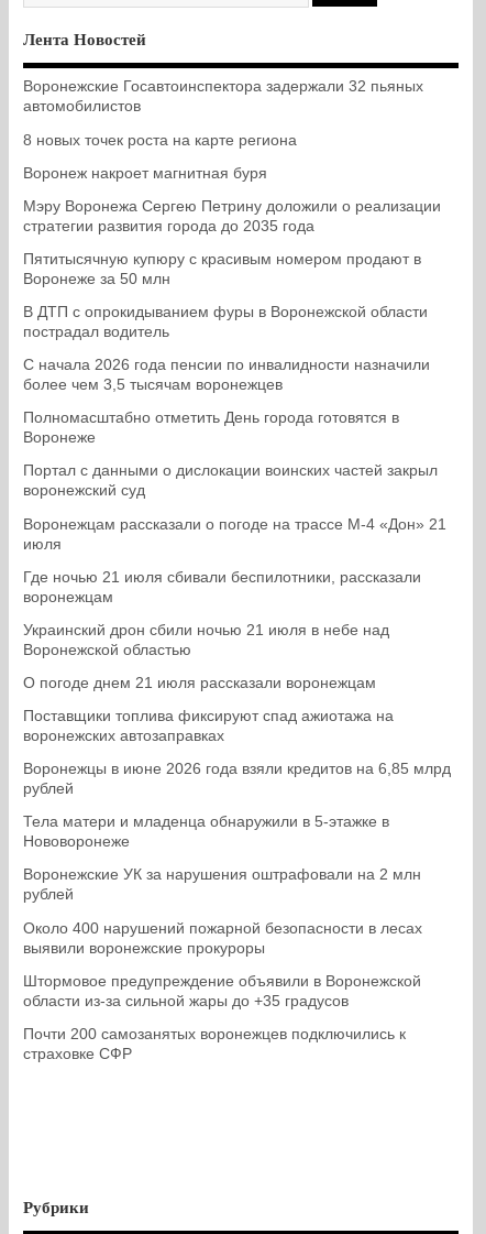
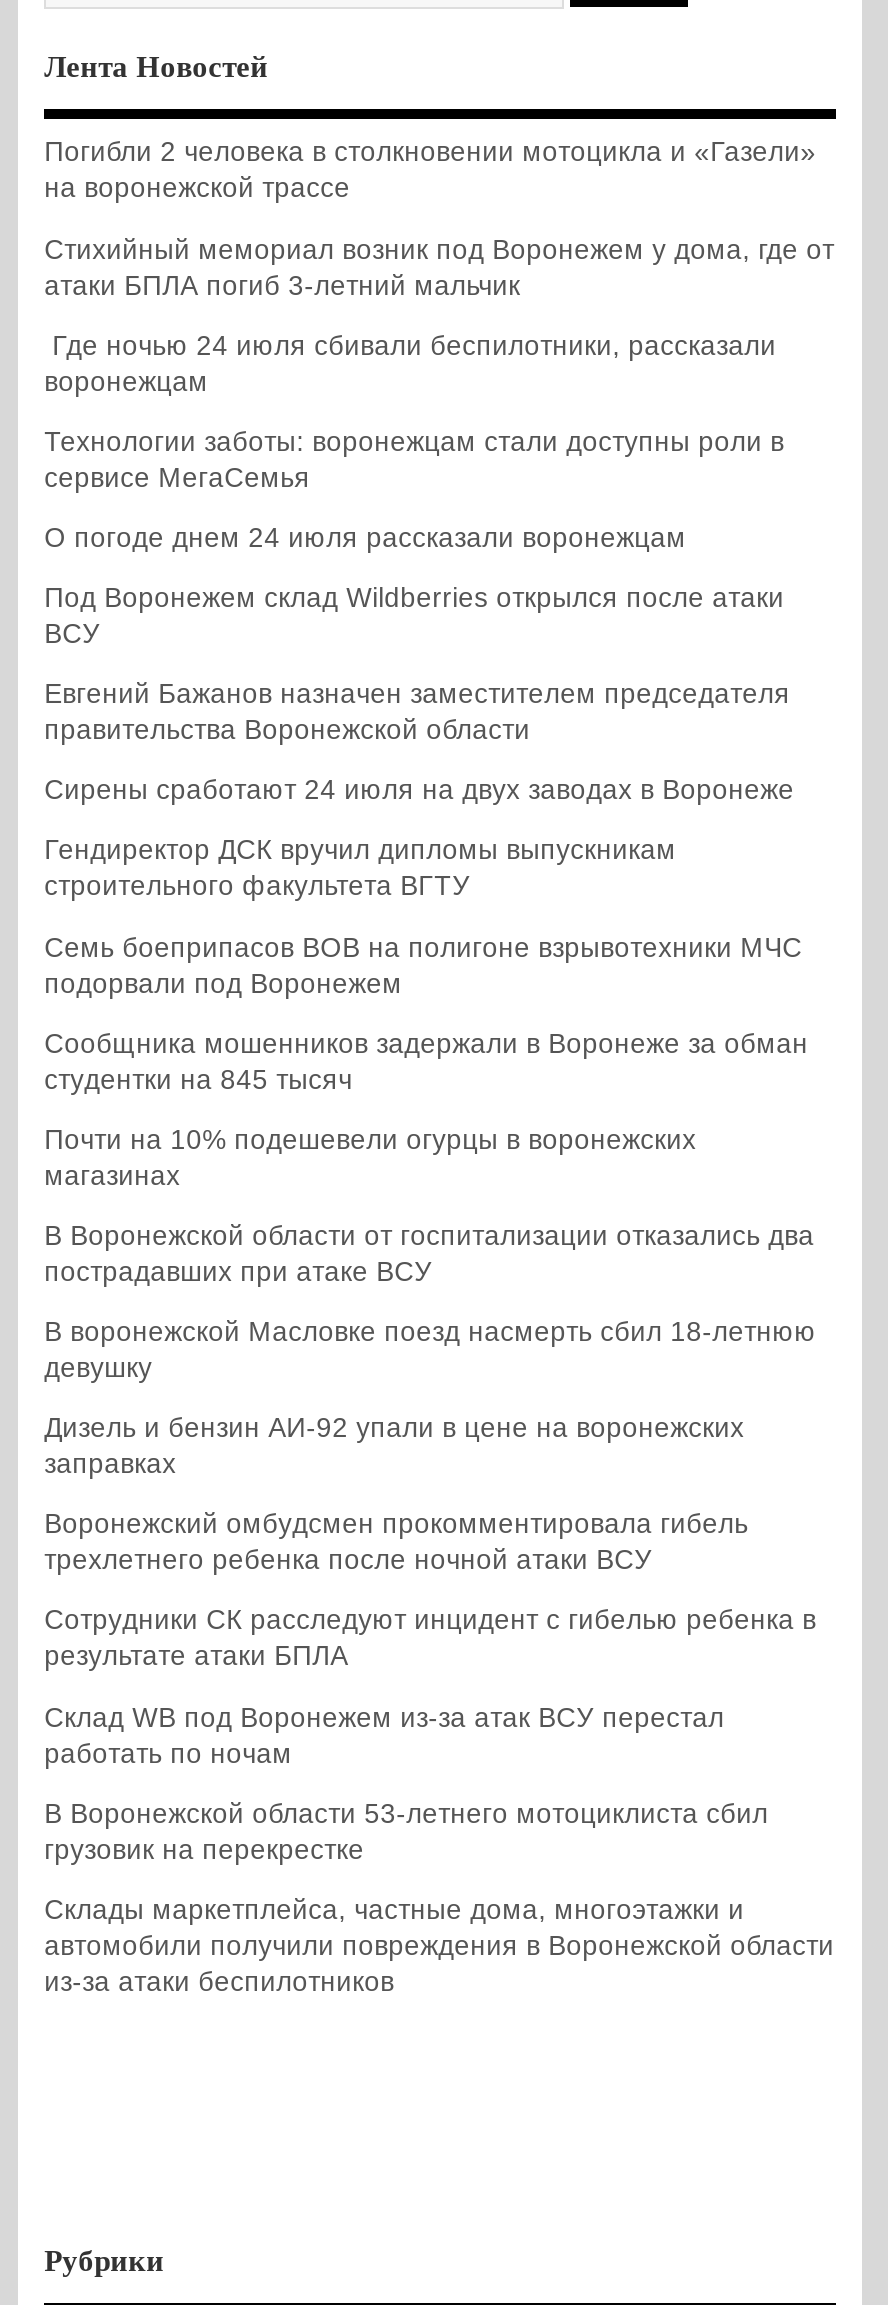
[23,79,447,585] Воронежские Госавтоинспектора задержали 32 пьяных | автомобилистов | 8 новых точек роста на карте региона | Воронеж накроет магнитная буря | Мэру Воронежа Сергею Петрину доложили о реализации | стратегии развития города до 2035 года | Пятитысячную купюру с красивым номером продают в | Воронеже за 50 млн | В ДТП с опрокидыванием фуры в Воронежской области | пострадал водитель | С начала 2026 года пенсии по инвалидности назначили | более чем 3,5 тысячам воронежцев | Полномасштабно отметить День города готовятся в | Воронеже | Портал с данными о дислокации воинских частей закрыл | воронежский суд | Воронежцам рассказали о погоде на трассе М-4 «Дон» 21 | июля | Где ночью 21 июля сбивали беспилотники, рассказали -> [44,138,834,360] Погибли 2 человека в столкновении мотоцикла и «Газели» | на воронежской трассе | Стихийный мемориал возник под Воронежем у дома, где от | атаки БПЛА погиб 3-летний мальчик | Где ночью 24 июля сбивали беспилотники, рассказали
moved [23,589,113,605] -> [44,366,208,396]: воронежцам
[23,622,451,1062] Украинский дрон сбили ночью 21 июля в небе над | Воронежской областью | О погоде днем 21 июля рассказали воронежцам | Поставщики топлива фиксируют спад ажиотажа на | воронежских автозаправках | Воронежцы в июне 2026 года взяли кредитов на 6,85 млрд | рублей | Тела матери и младенца обнаружили в 5-этажке в | Нововоронеже | Воронежские УК за нарушения оштрафовали на 2 млн | рублей | Около 400 нарушений пожарной безопасности в лесах | выявили воронежские прокуроры | Штормовое предупреждение объявили в Воронежской | области из-за сильной жары до +35 градусов | Почти 200 самозанятых воронежцев подключились к | страховке СФР -> [44,427,834,1997] Технологии заботы: воронежцам стали доступны роли в | сервисе МегаСемья | О погоде днем 24 июля рассказали воронежцам | Под Воронежем склад Wildberries открылся после атаки | ВСУ | Евгений Бажанов назначен заместителем председателя | правительства Воронежской области | Сирены сработают 24 июля на двух заводах в Воронеже | Гендиректор ДСК вручил дипломы выпускникам | строительного факультета ВГТУ | Семь боеприпасов ВОВ на полигоне взрывотехники МЧС | подорвали под Воронежем | Сообщника мошенников задержали в Воронеже за обман | студентки на 845 тысяч | Почти на 10% подешевели огурцы в воронежских | магазинах | В Воронежской области от госпитализации отказались два | пострадавших при атаке ВСУ | В воронежской Масловке поезд насмерть сбил 18-летнюю | девушку | Дизель и бензин АИ-92 упали в цене на воронежских | заправках | Воронежский омбудсмен прокомментировала гибель | трехлетнего ребенка после ночной атаки ВСУ | Сотрудники СК расследуют инцидент с гибелью ребенка в | результате атаки БПЛА | Склад WB под Воронежем из-за атак ВСУ перестал | работать по ночам | В Воронежской области 53-летнего мотоциклиста сбил | грузовик на перекрестке | Склады маркетплейса, частные дома, многоэтажки и | автомобили получили повреждения в Воронежской области | из-за атаки беспилотников

